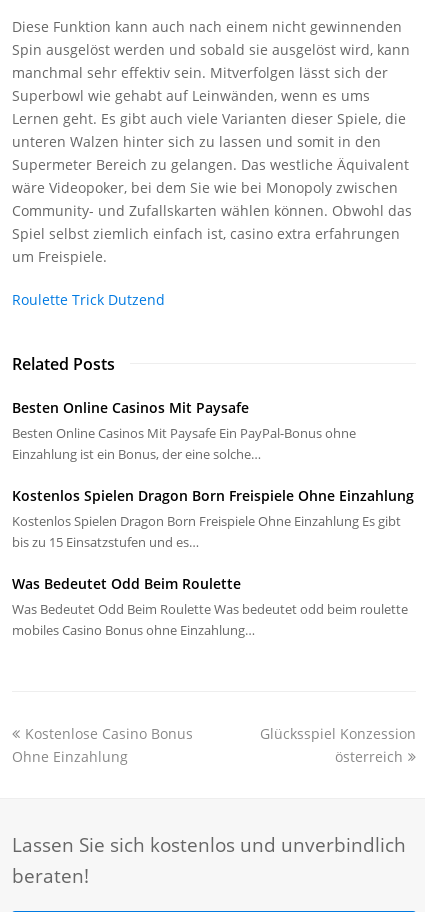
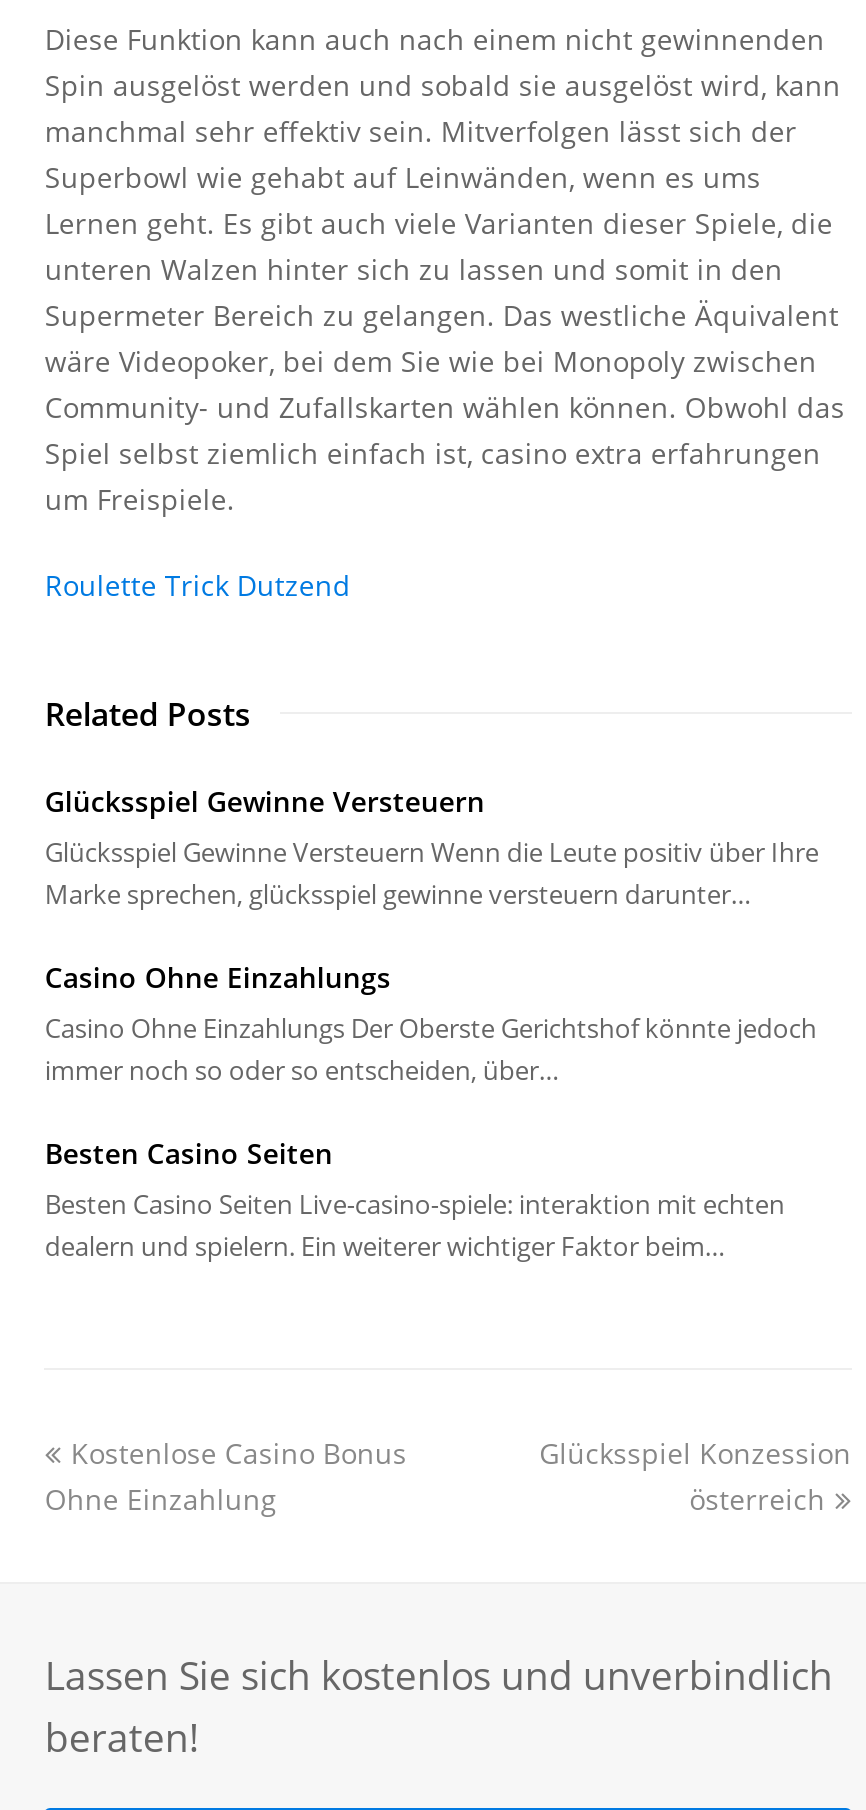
[12,398,356,463] Besten Online Casinos Mit Paysafe | Besten Online Casinos Mit Paysafe Ein PayPal-Bonus ohne | Einzahlung ist ein Bonus, der eine solche… -> [45,782,819,912] Glücksspiel Gewinne Versteuern | Glücksspiel Gewinne Versteuern Wenn die Leute positiv über Ihre | Marke sprechen, glücksspiel gewinne versteuern darunter…
[12,486,414,551] Kostenlos Spielen Dragon Born Freispiele Ohne Einzahlung | Kostenlos Spielen Dragon Born Freispiele Ohne Einzahlung Es gibt | bis zu 15 Einsatzstufen und es… -> [45,958,817,1088] Casino Ohne Einzahlungs | Casino Ohne Einzahlungs Der Oberste Gerichtshof könnte jedoch | immer noch so oder so entscheiden, über…
[12,574,408,639] Was Bedeutet Odd Beim Roulette | Was Bedeutet Odd Beim Roulette Was bedeutet odd beim roulette | mobiles Casino Bonus ohne Einzahlung… -> [45,1134,785,1264] Besten Casino Seiten | Besten Casino Seiten Live-casino-spiele: interaktion mit echten | dealern und spielern. Ein weiterer wichtiger Faktor beim…

